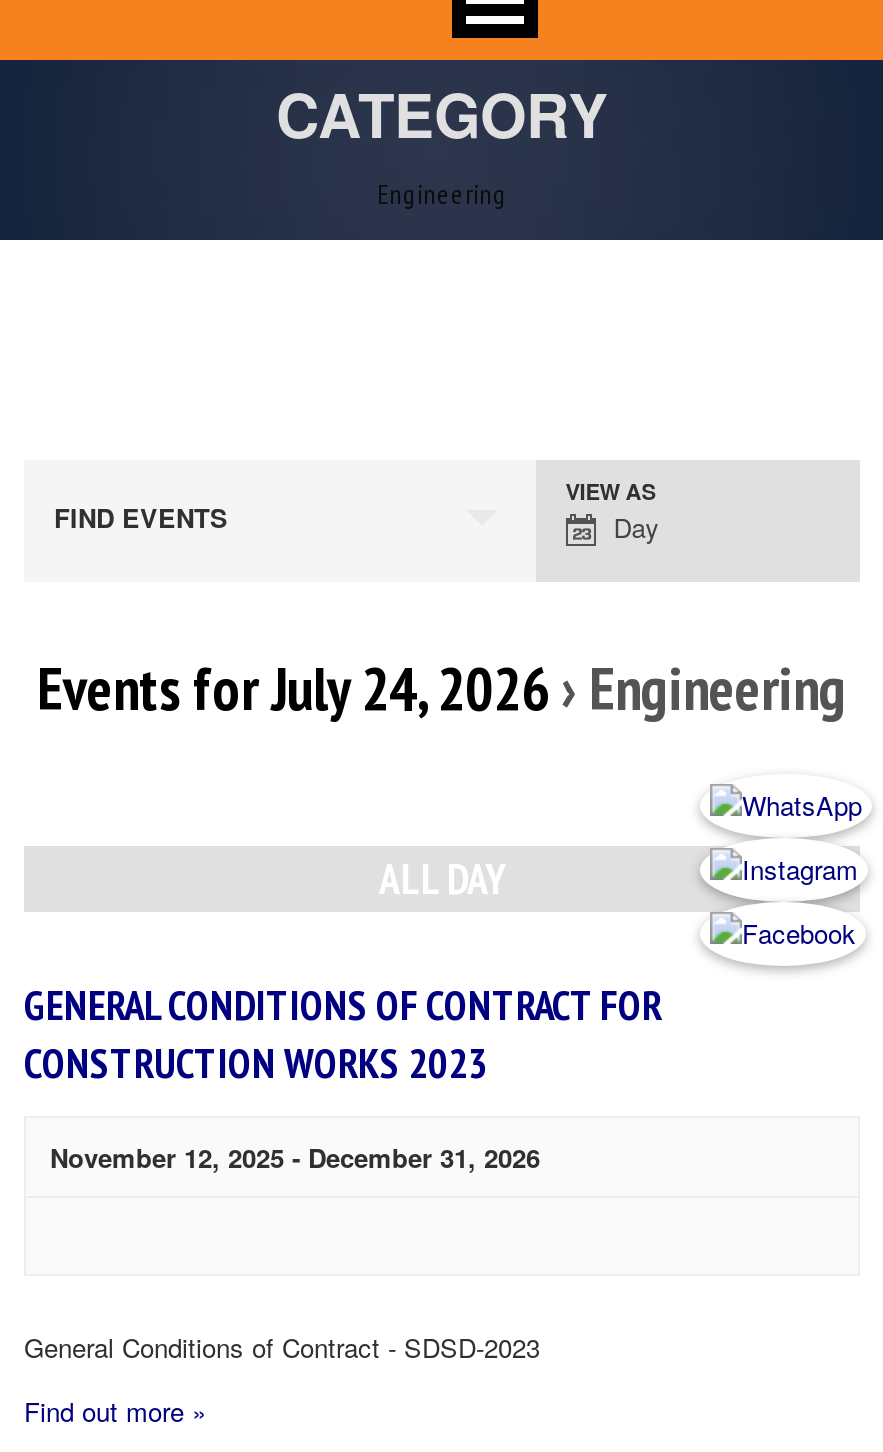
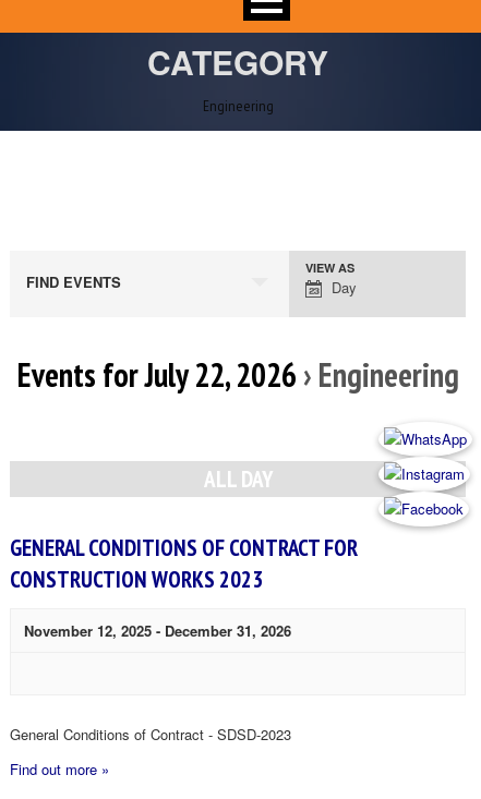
[37,648,847,726] Events for July 24, 2026 › Engineering -> [17,353,459,396] Events for July 22, 2026 › Engineering

